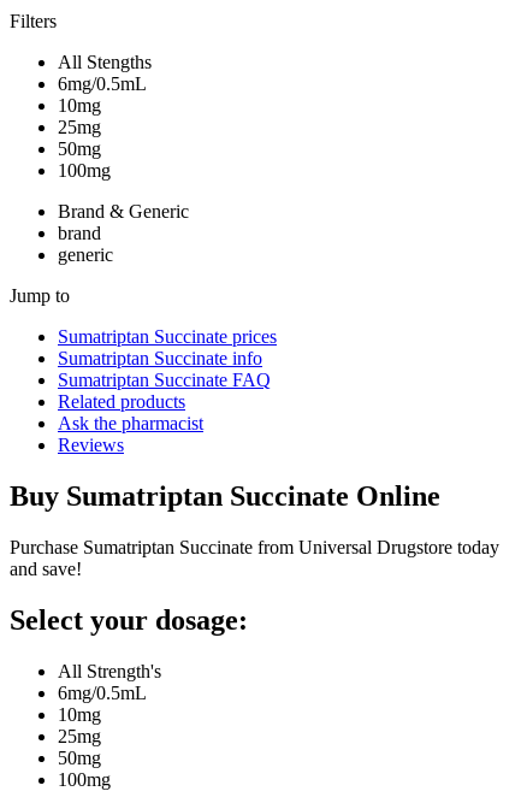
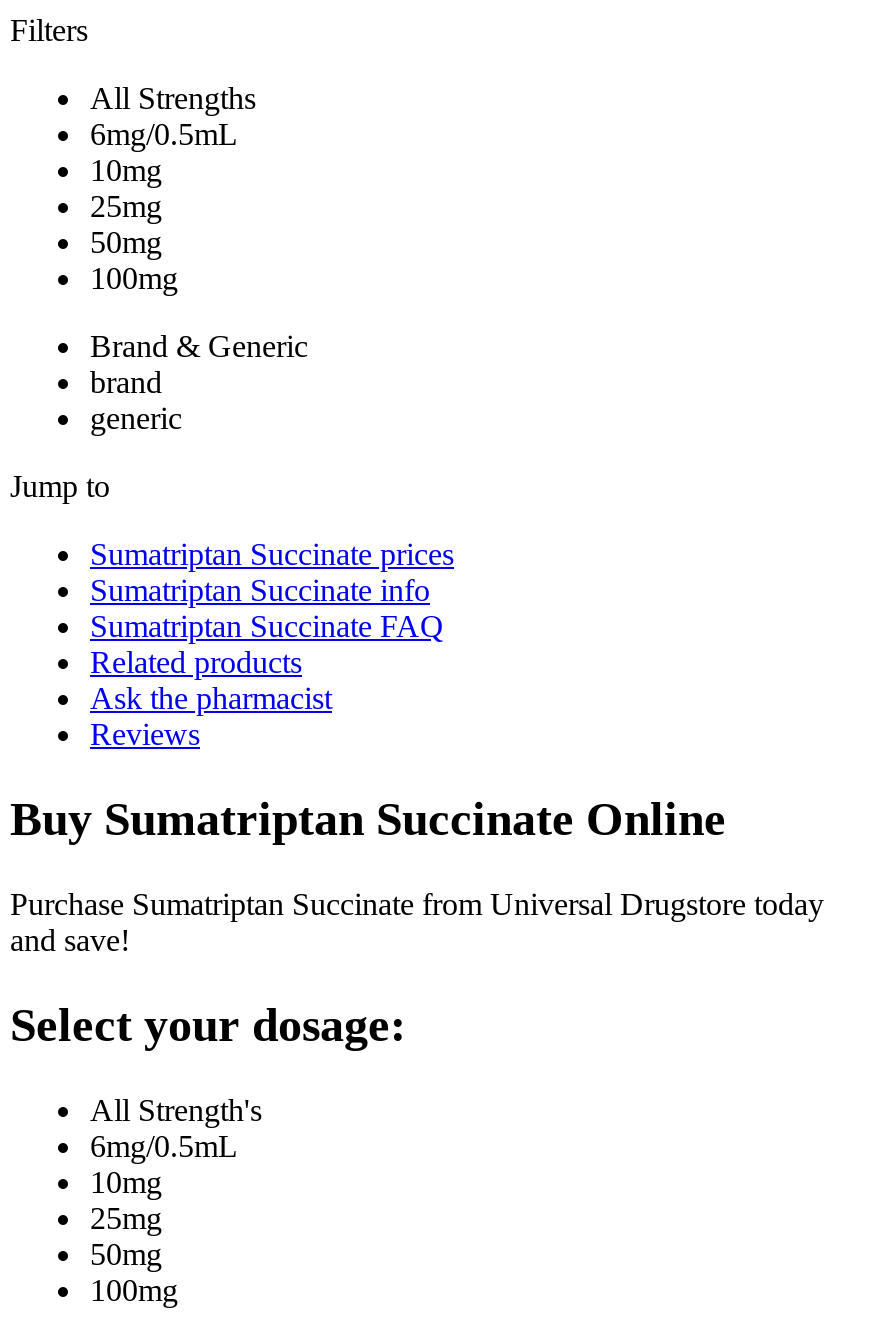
[58,52,152,72] All Stengths -> [90,81,256,115] All Strengths

